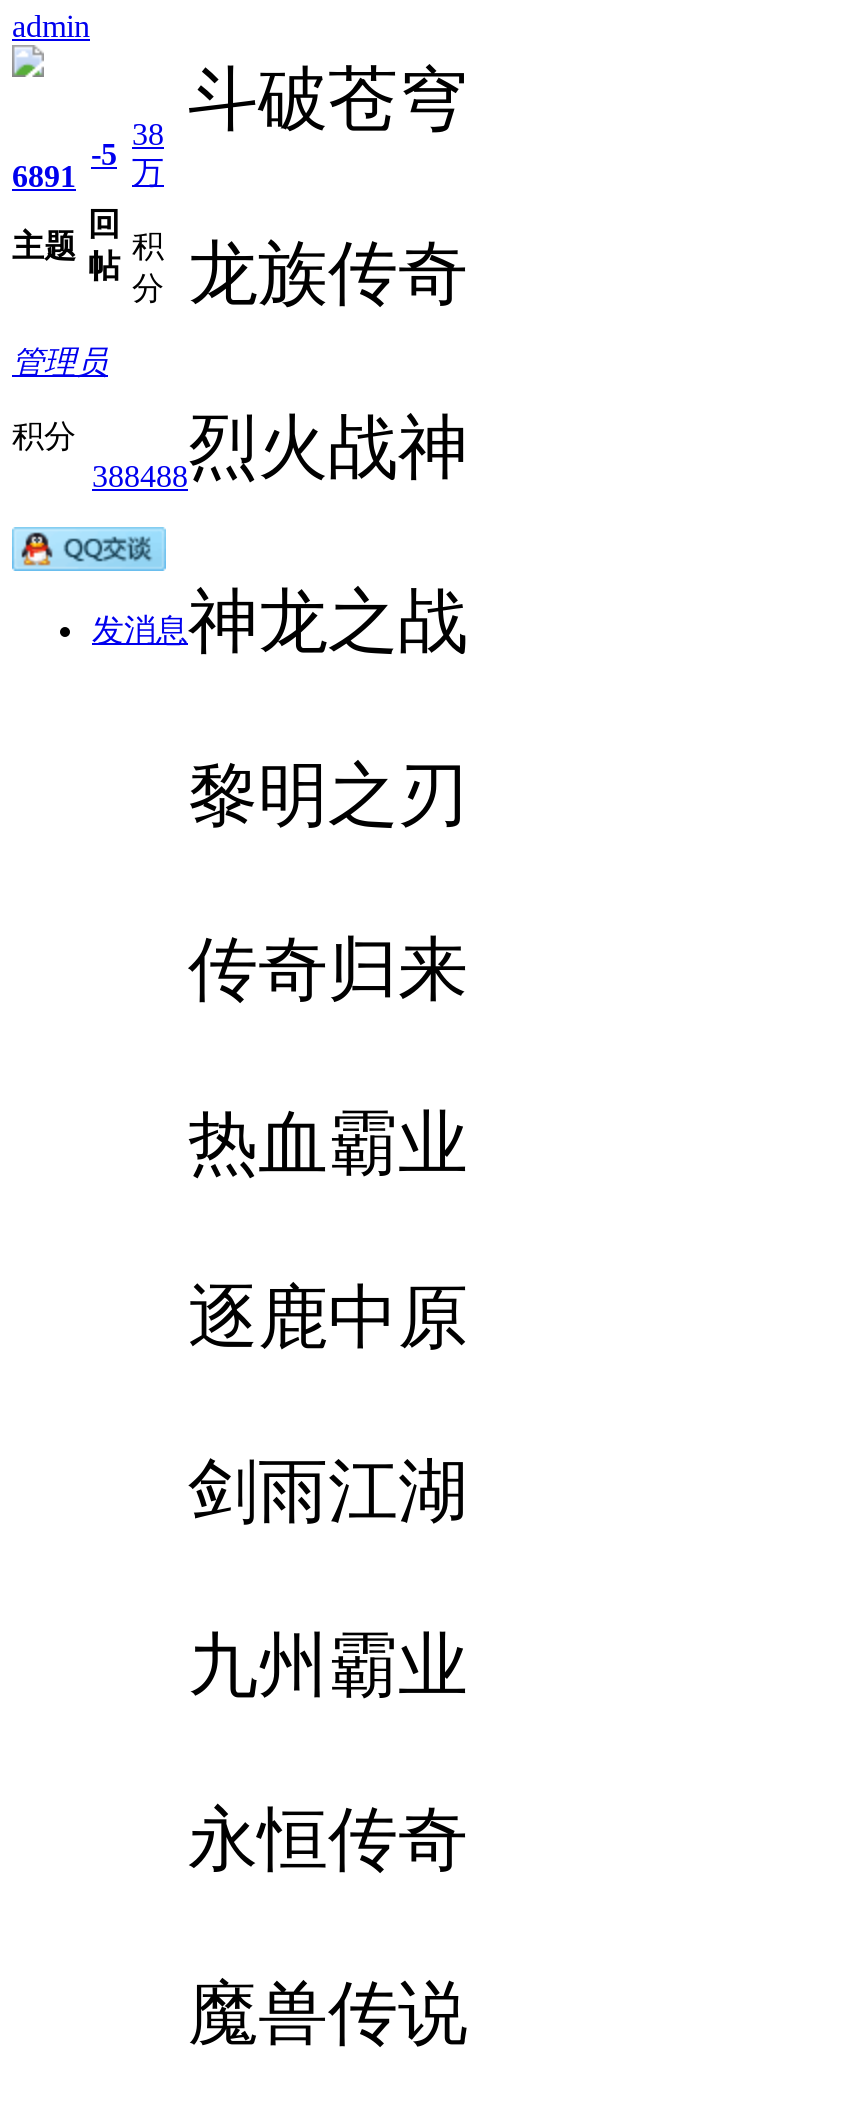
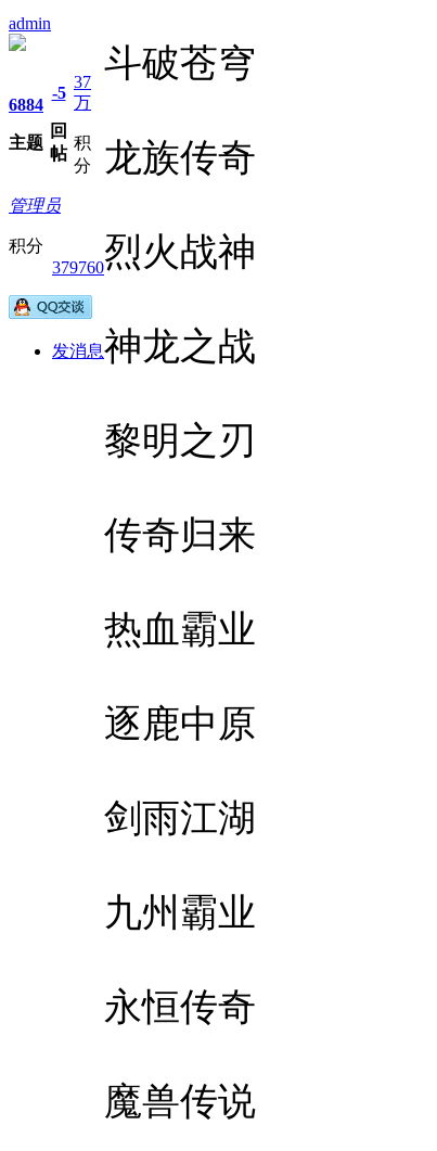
[132,117,164,151] 38 -> [74,72,91,91] 37
[12,155,164,193] 6891 万 -> [9,93,91,114] 6884 万
[92,409,468,493] 388488 烈火战神 -> [52,231,256,276] 379760 烈火战神

